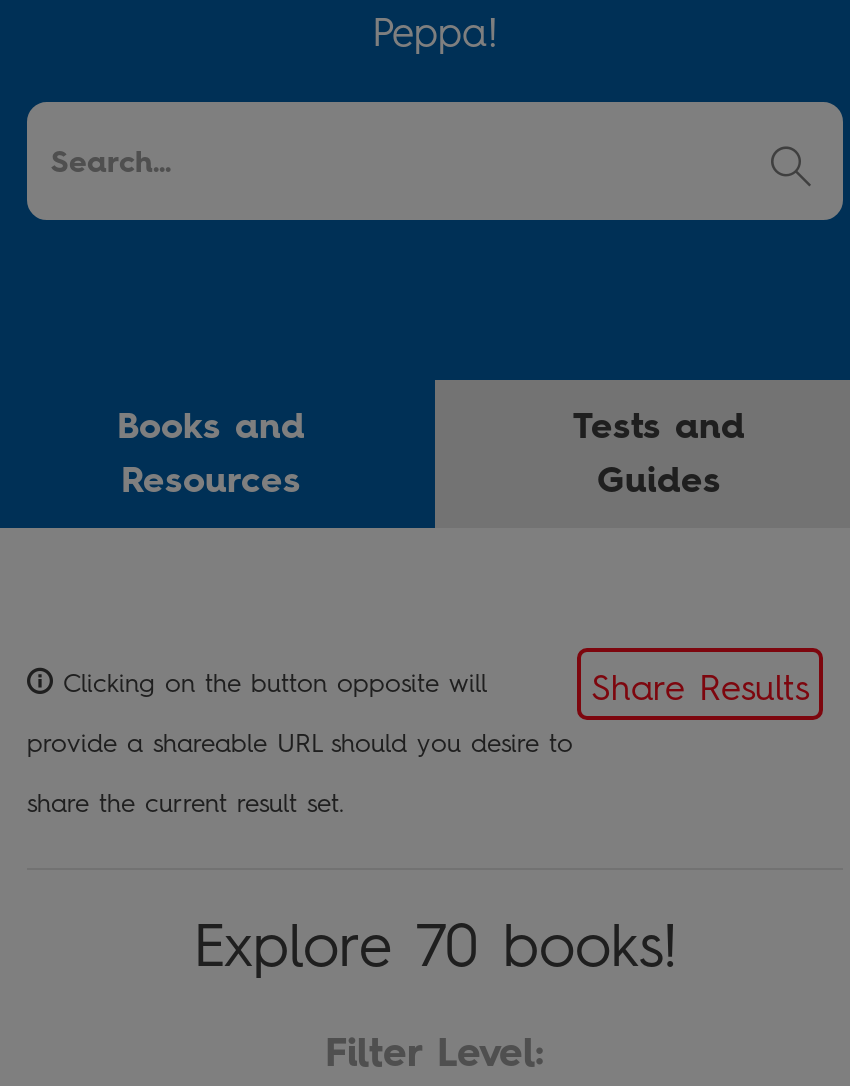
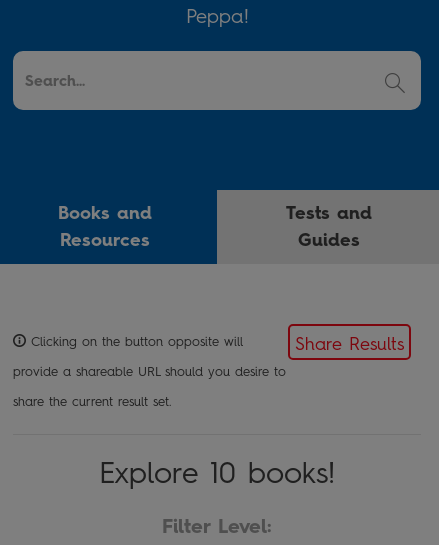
[193,908,677,982] Explore 70 books! -> [99,454,335,491] Explore 10 books!

